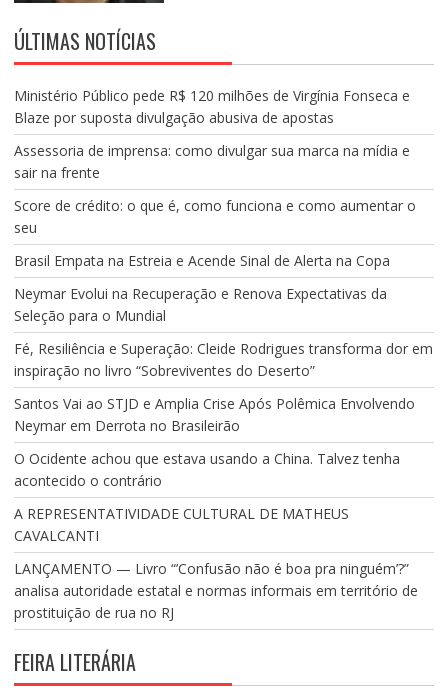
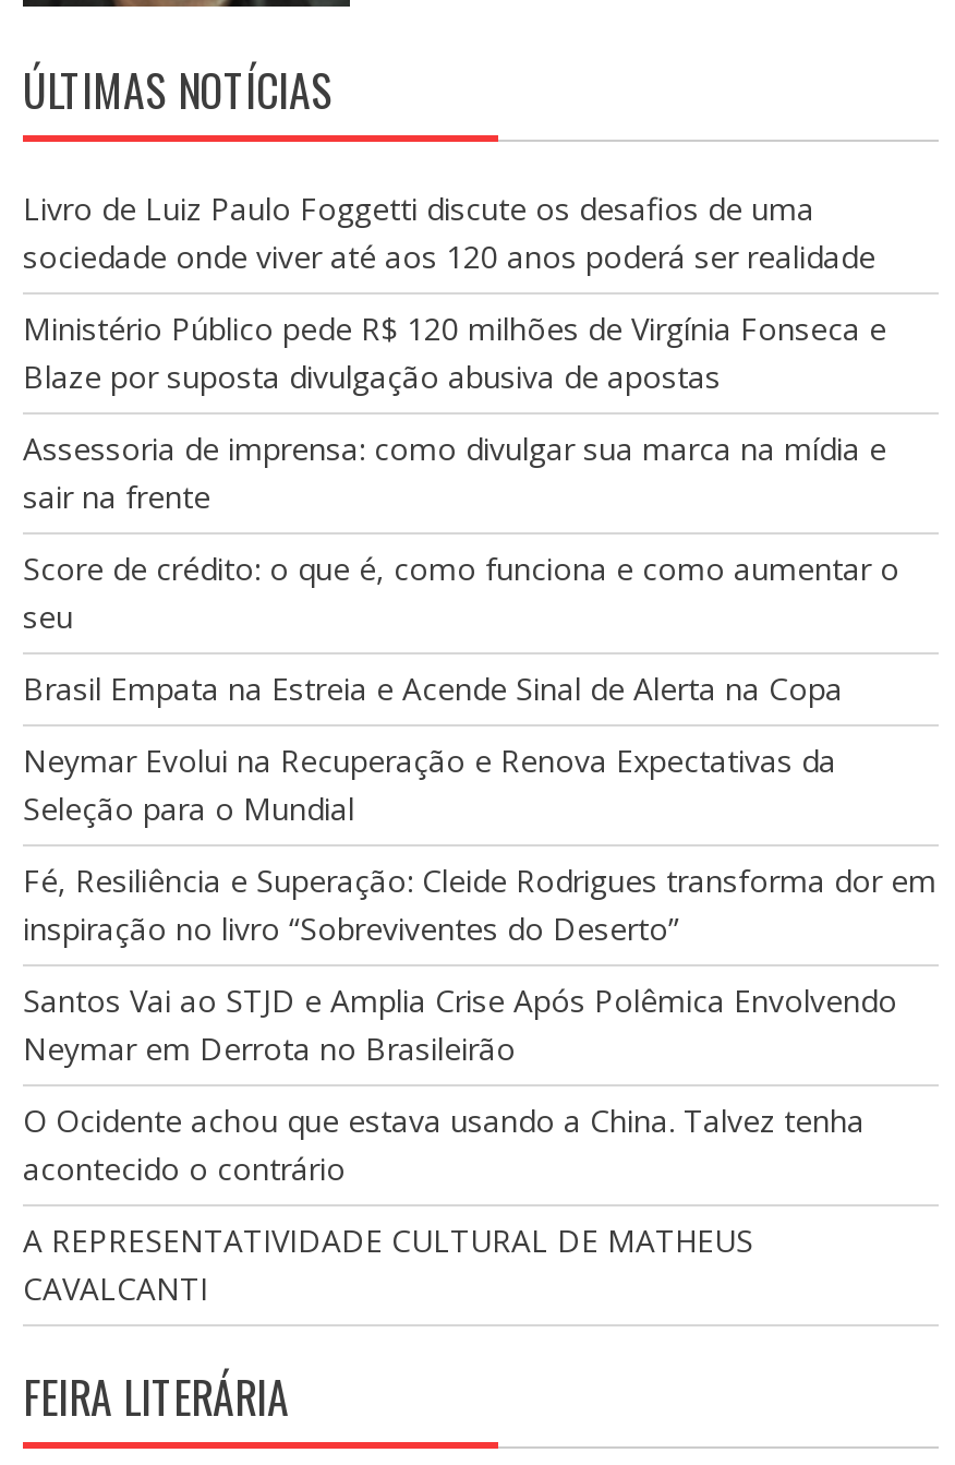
none -> [23,188,875,278] Livro de Luiz Paulo Foggetti discute os desafios de uma | sociedade onde viver até aos 120 anos poderá ser realidade
moved [14,86,433,545] -> [23,308,936,1310]: Ministério Público pede R$ 120 milhões de Virgínia Fonseca e | Blaze por suposta divulgação abusiva de apostas | Assessoria de imprensa: como divulgar sua marca na mídia e | ... | A REPRESENTATIVIDADE CULTURAL DE MATHEUS | CAVALCANTI
[14,559,418,622] LANÇAMENTO — Livro “’Confusão não é boa pra ninguém’?” | analisa autoridade estatal e normas informais em território de | prostituição de rua no RJ -> none

